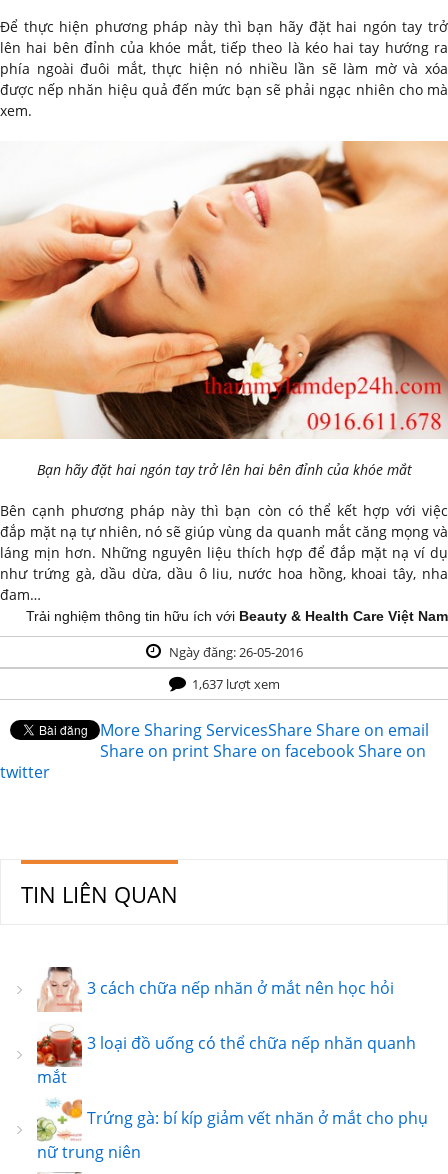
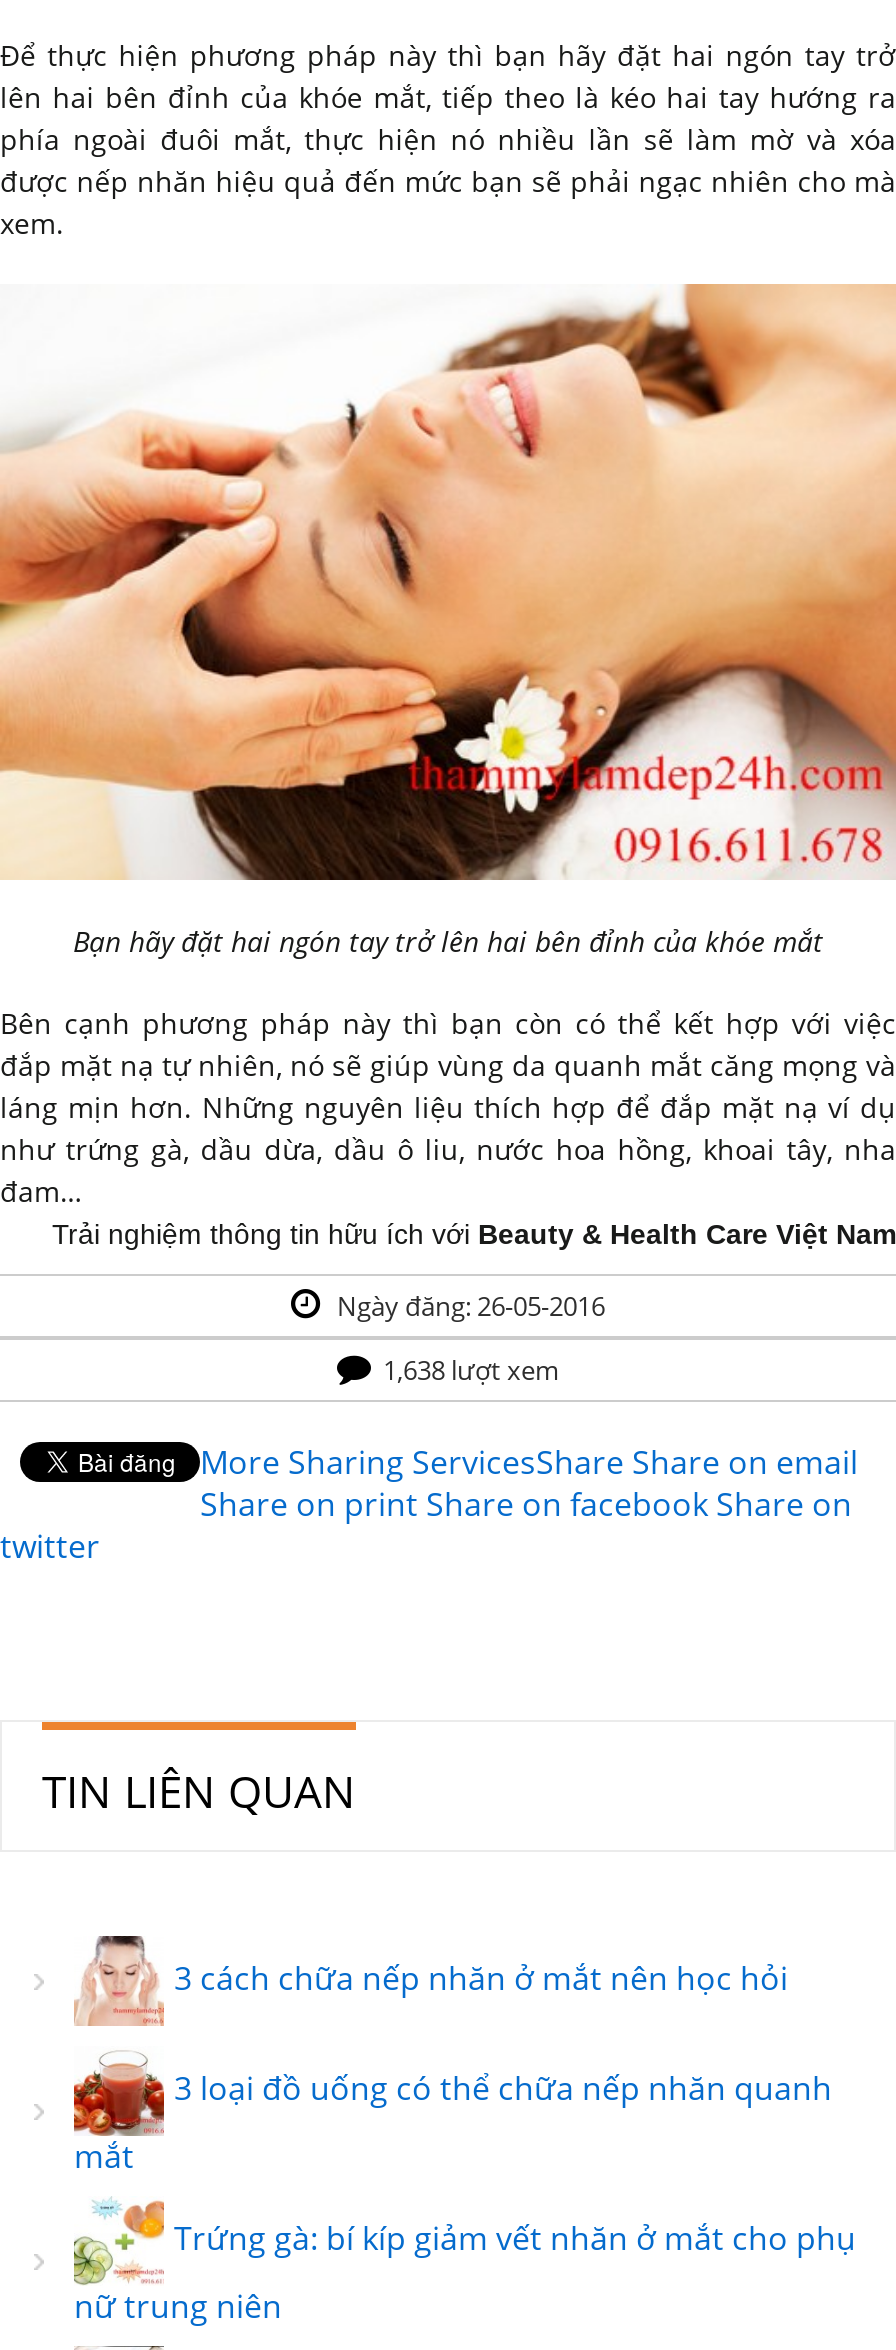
[191,675,279,693] 1,637 lượt xem -> [383,1352,559,1388] 1,638 lượt xem

